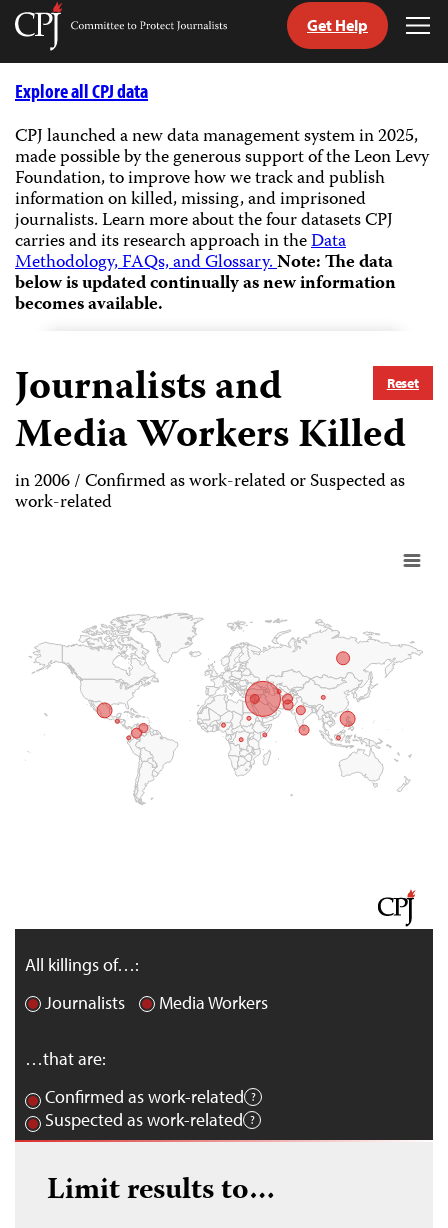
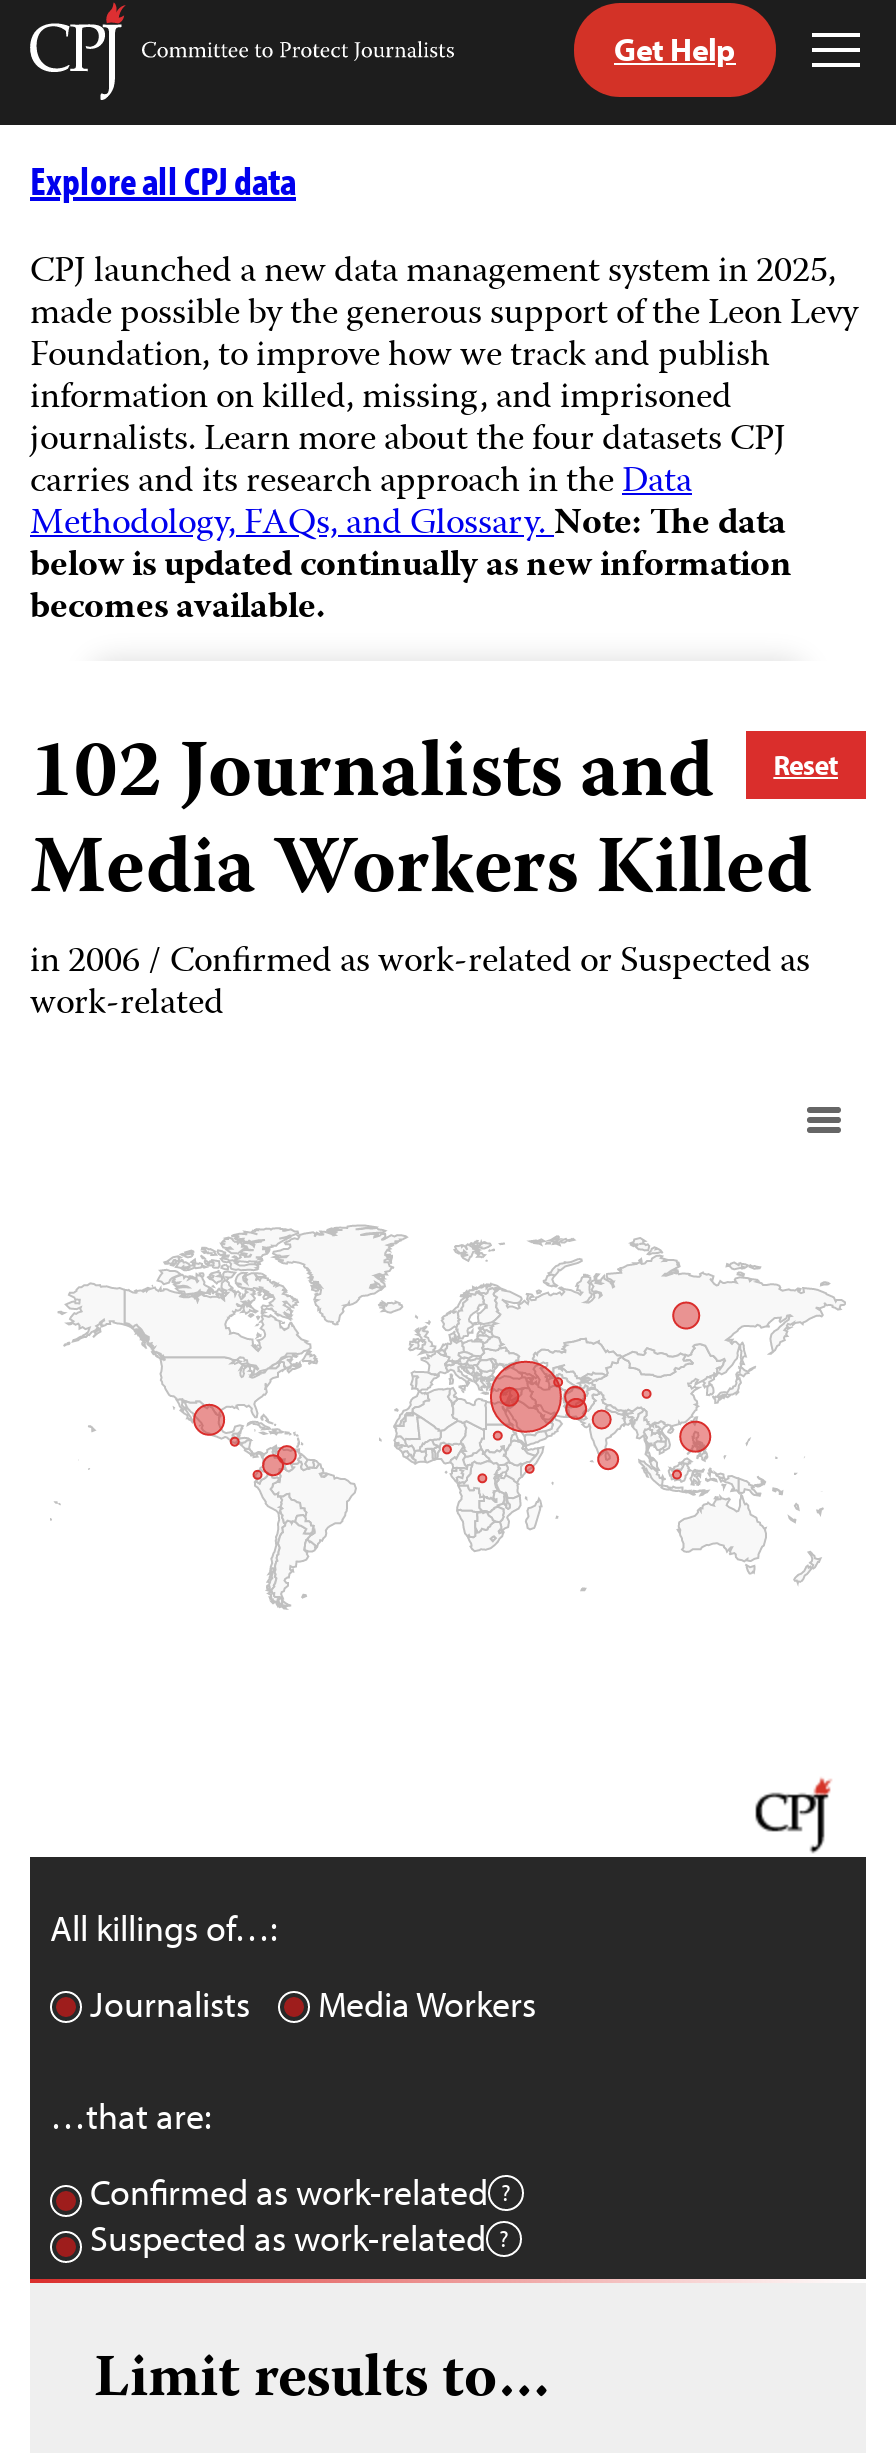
[15,357,282,422] Journalists and -> [30,713,714,843] 102 Journalists and

